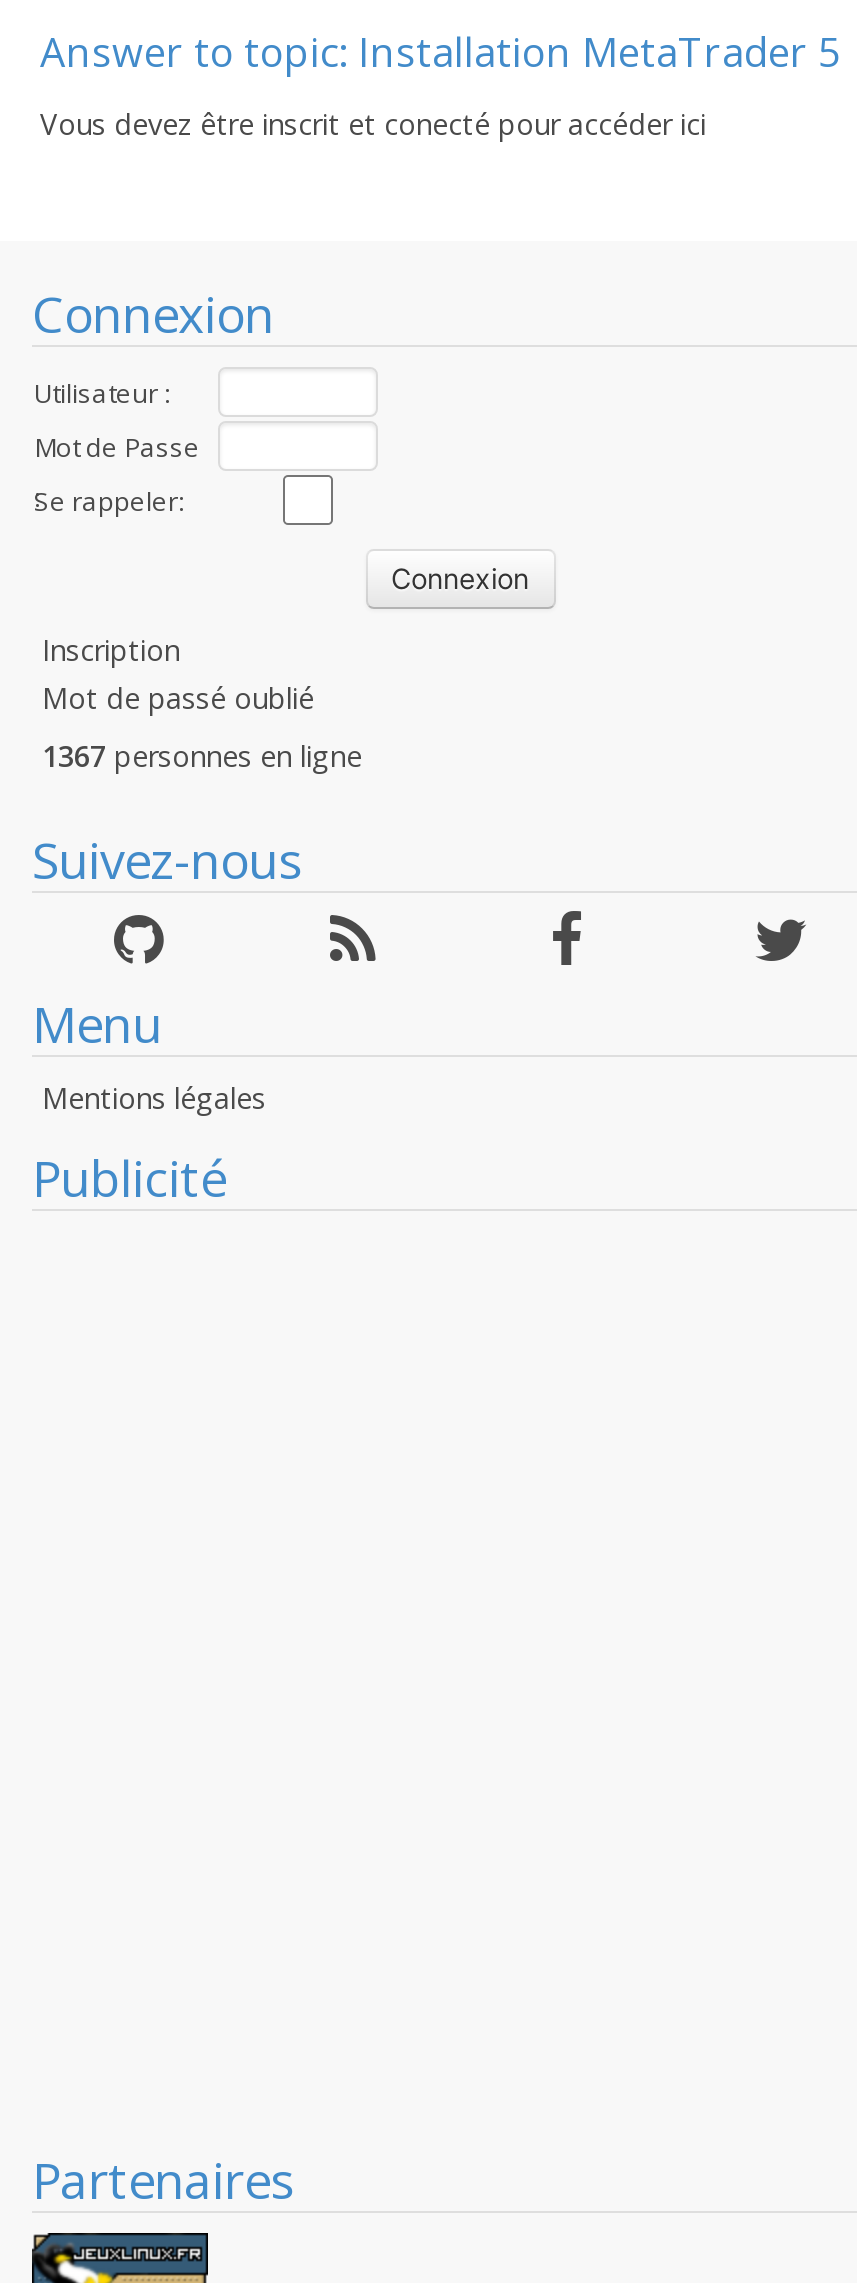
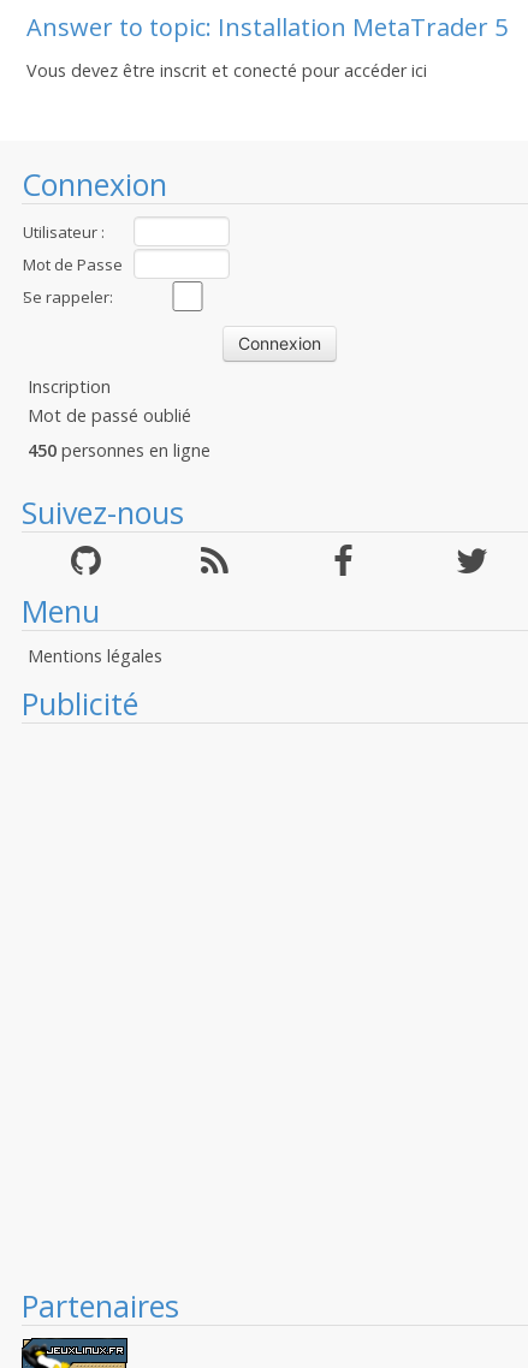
[42,737,362,775] 1367 personnes en ligne -> [28,439,210,462] 450 personnes en ligne

